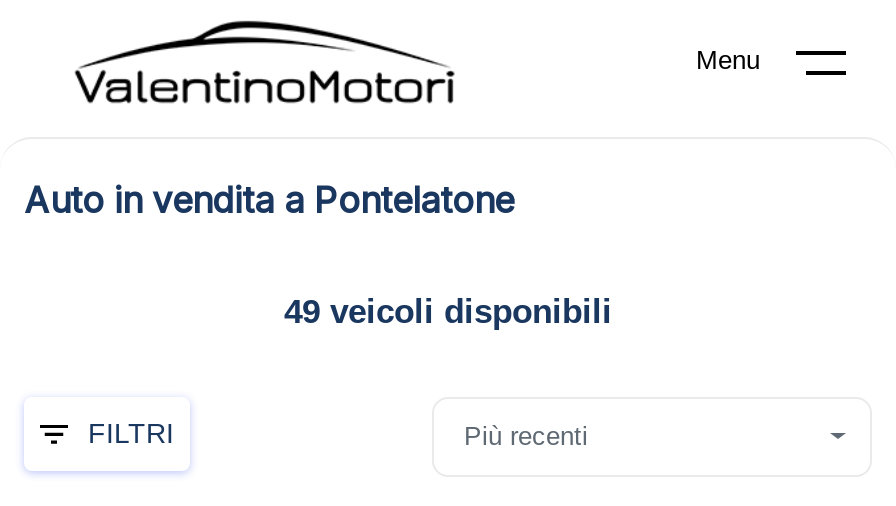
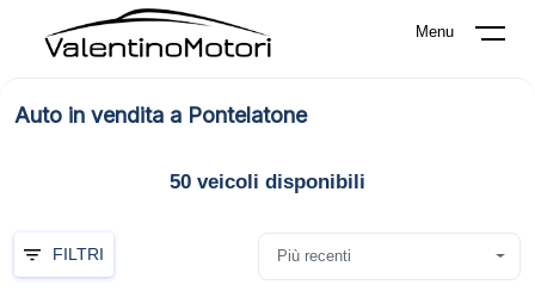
[284,293,612,331] 49 veicoli disponibili -> [170,171,365,193] 50 veicoli disponibili

